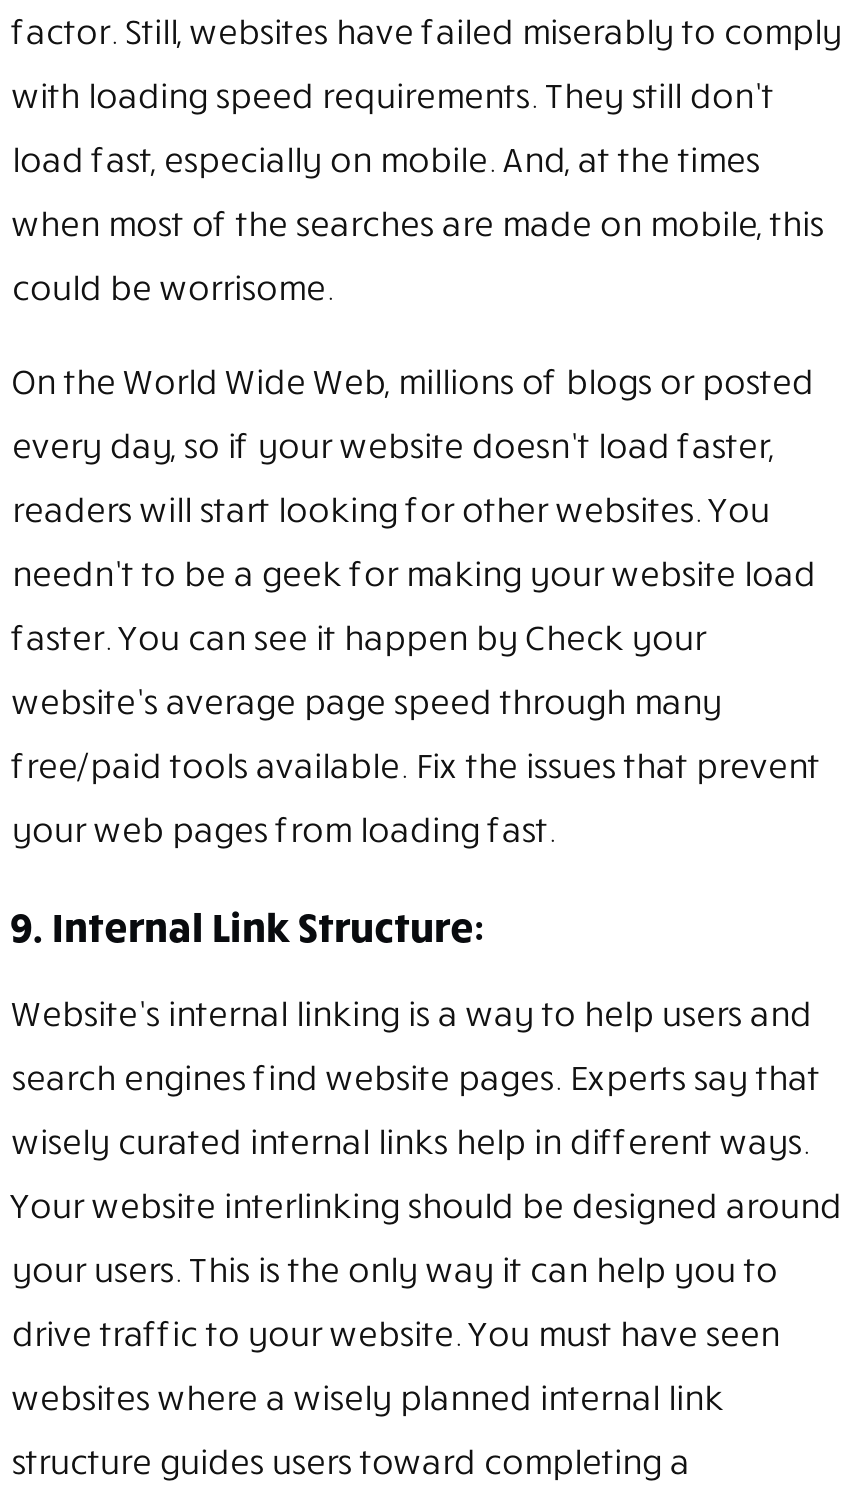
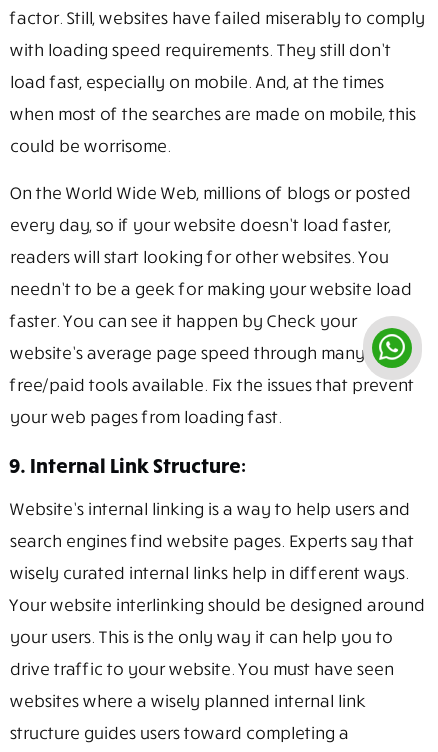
none -> [364,316,422,371] [image]

